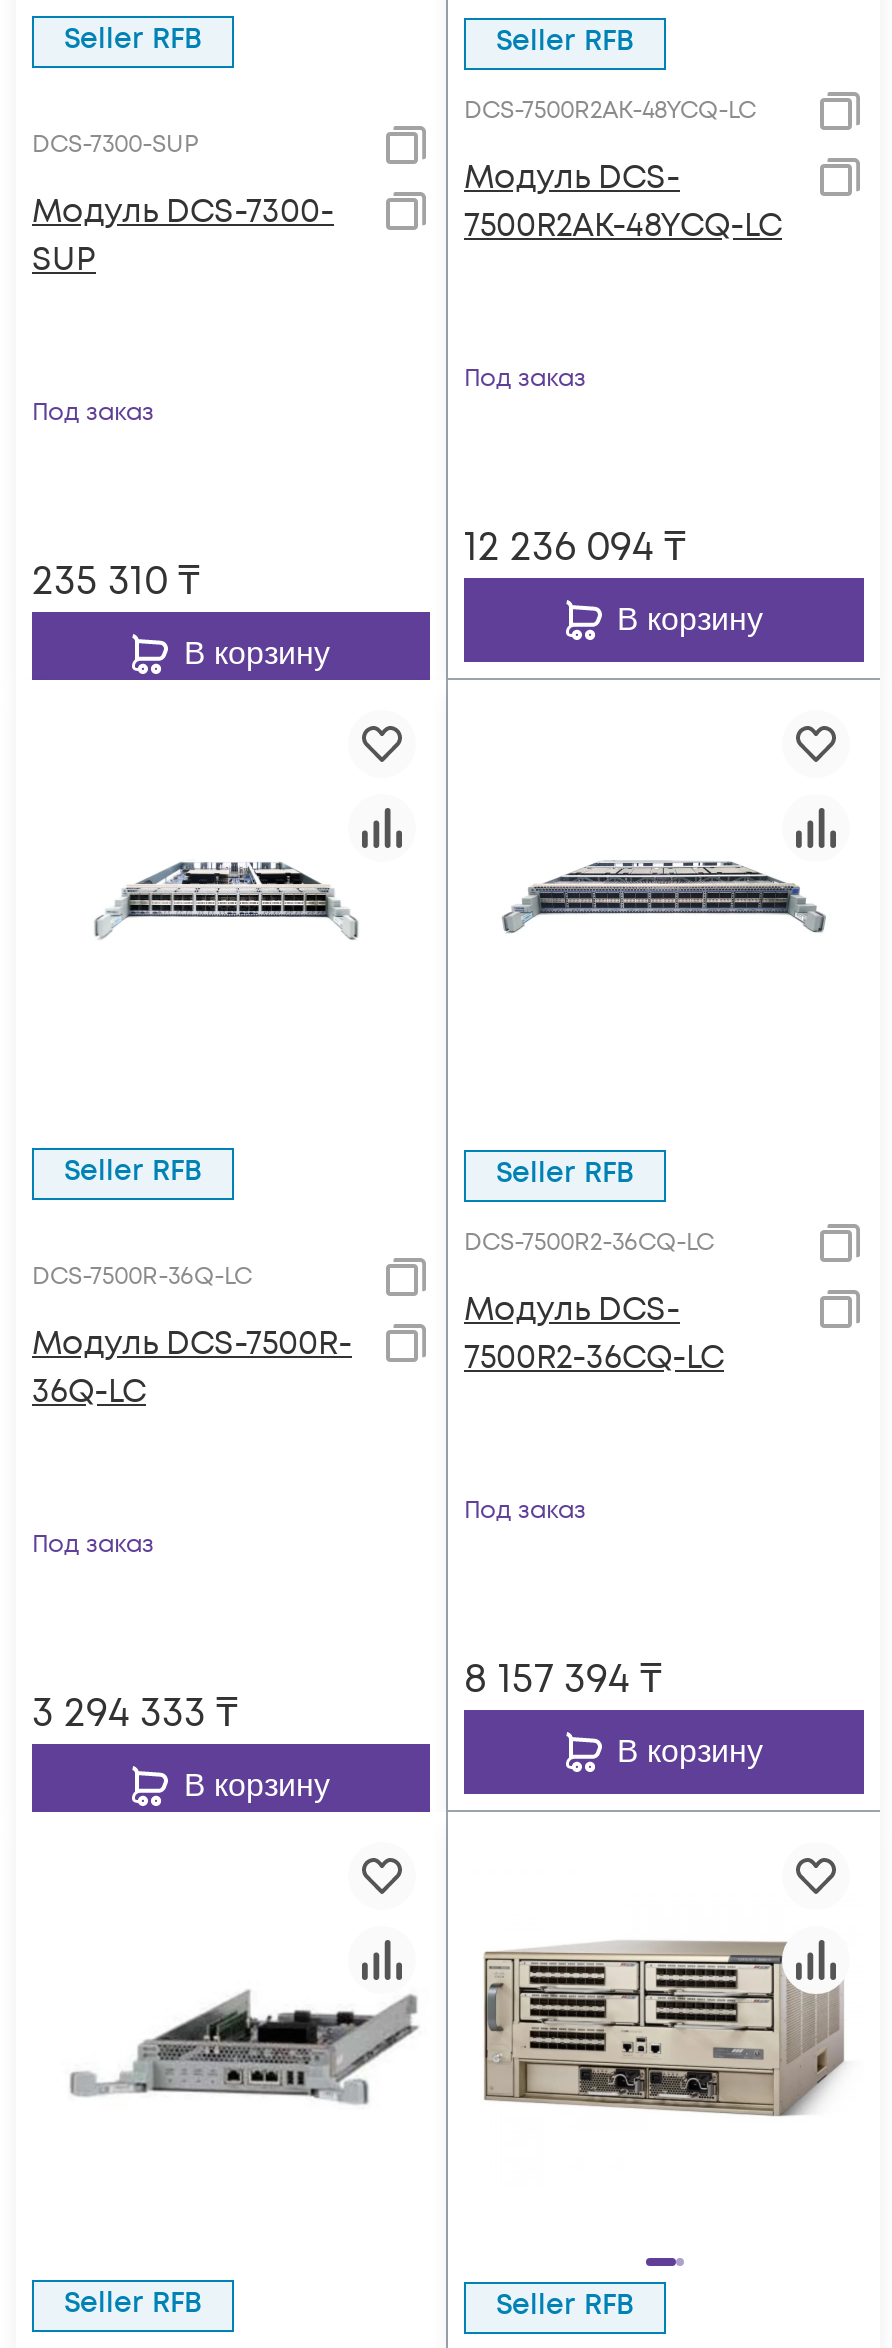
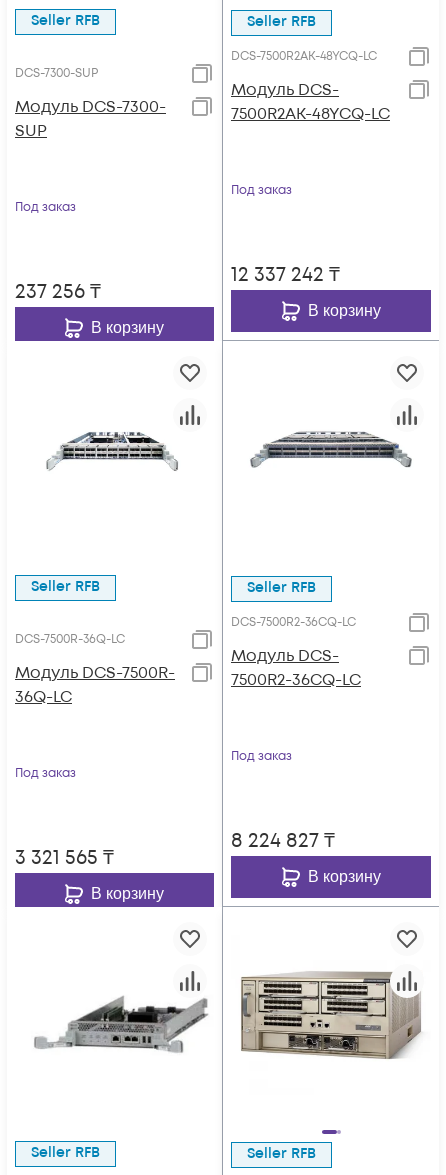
[464,520,686,576] 12 236 094 ₸ -> [231,261,340,289] 12 337 242 ₸
[32,554,200,610] 235 310 ₸ -> [15,278,101,306] 237 256 ₸
[464,1652,662,1708] 8 157 394 ₸ -> [231,827,335,855] 8 224 827 ₸
[32,1686,238,1742] 3 294 333 ₸ -> [15,844,114,872] 3 321 565 ₸

